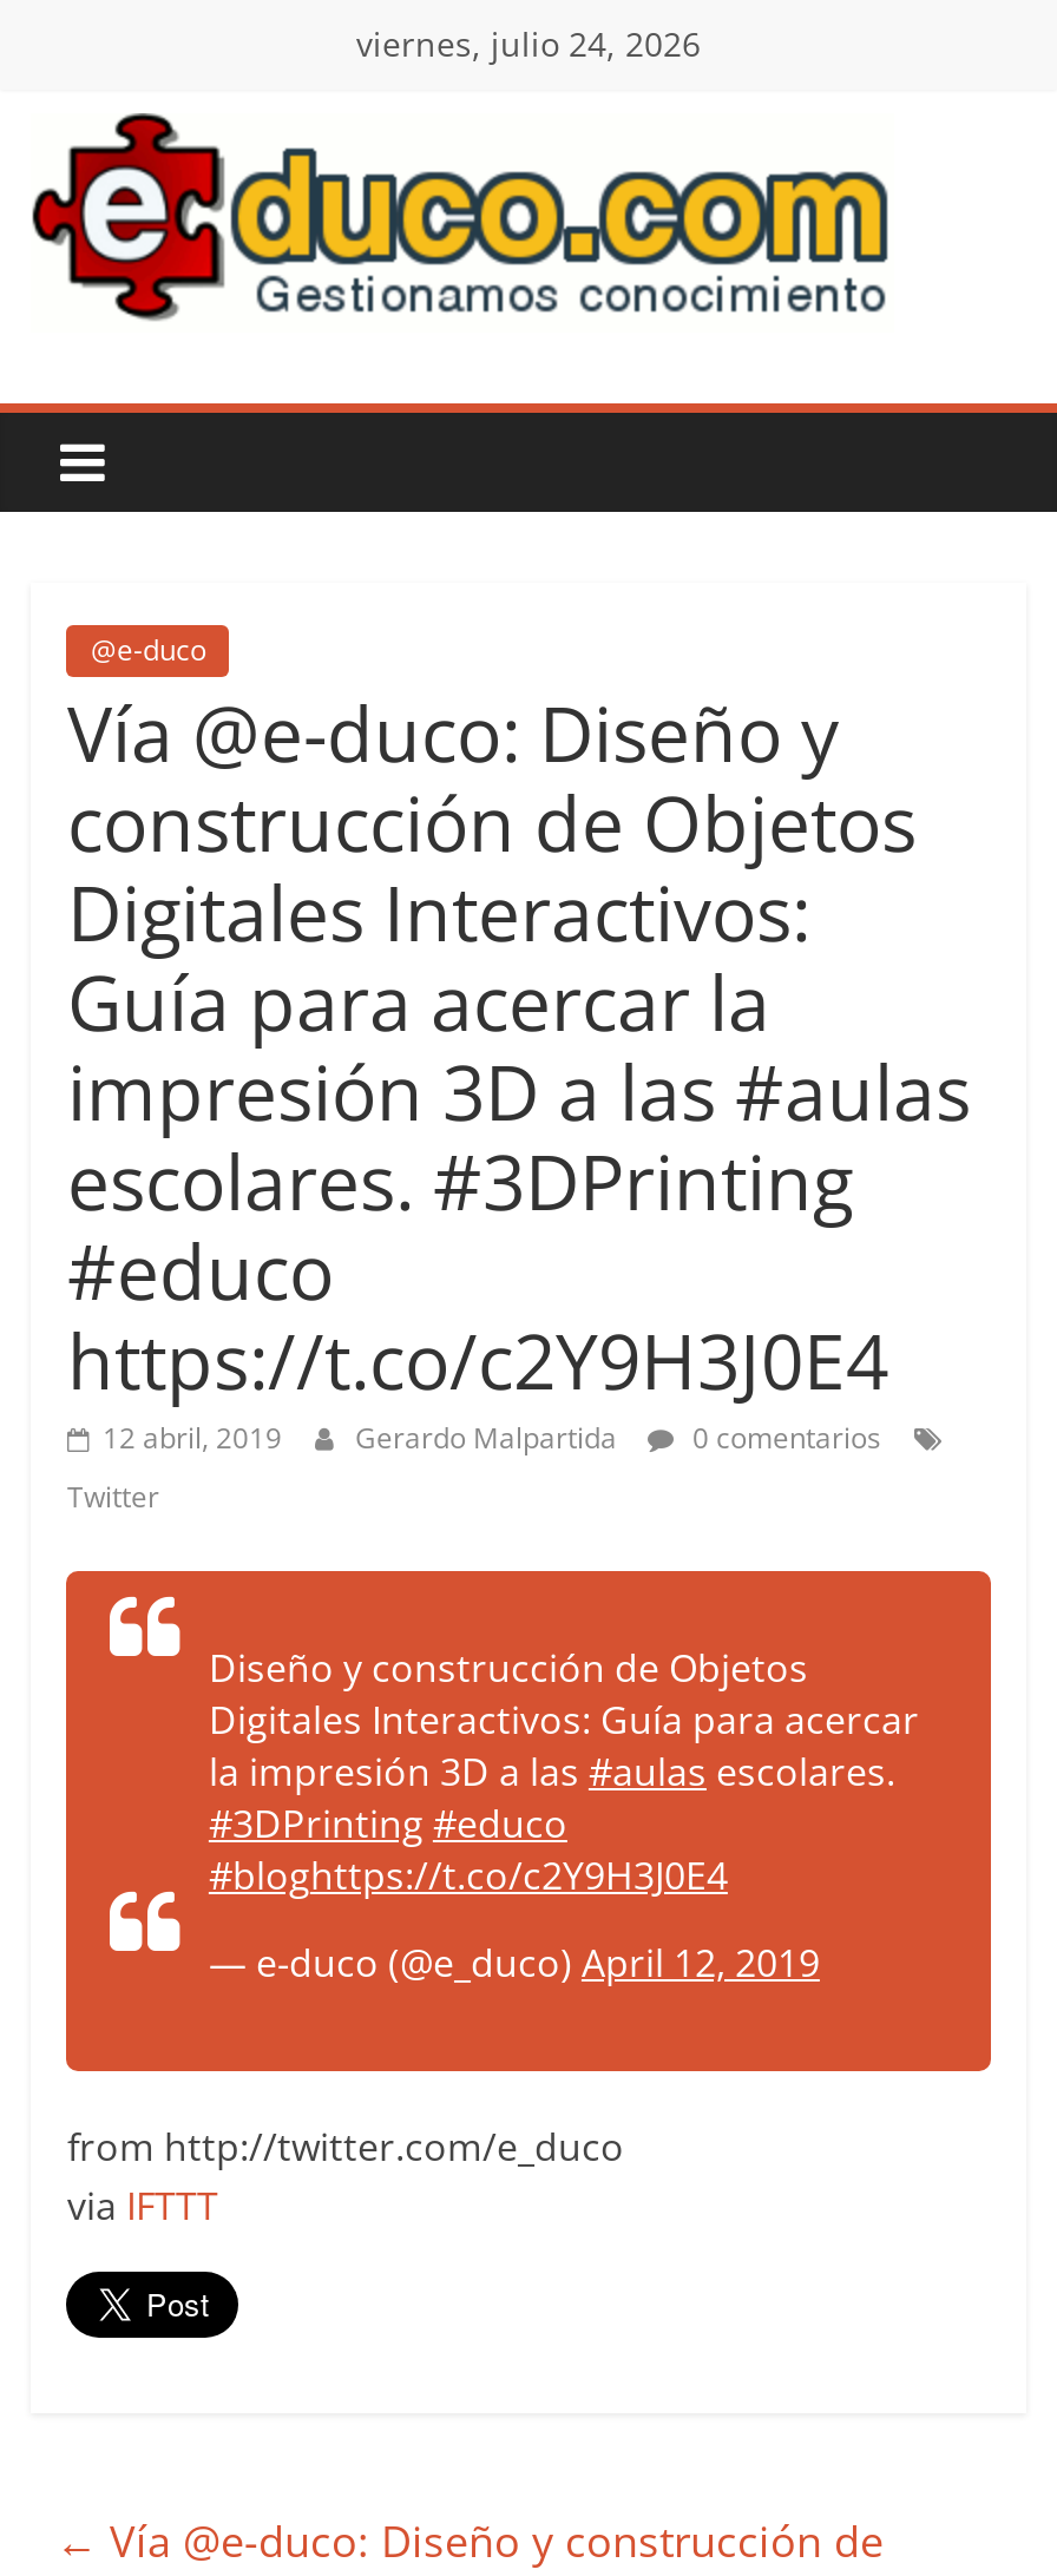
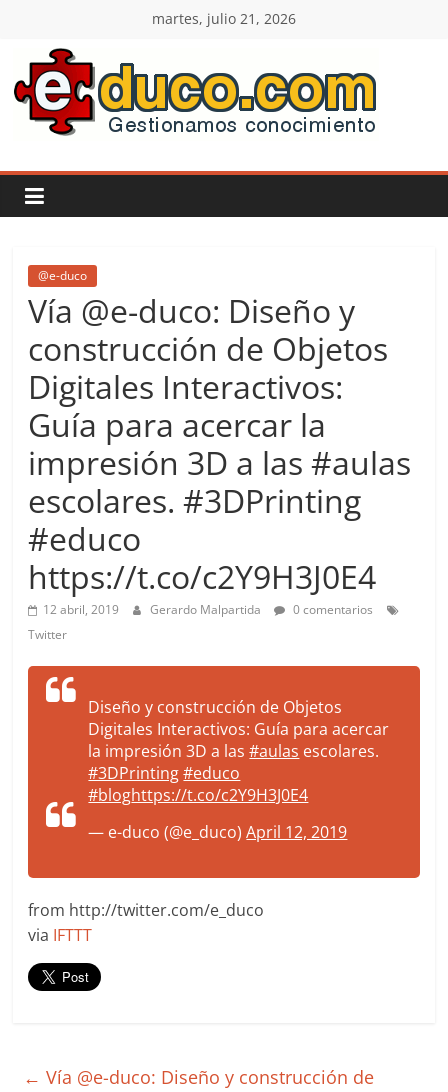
[356,21,701,66] viernes, julio 24, 2026 -> [152,9,296,28] martes, julio 21, 2026

